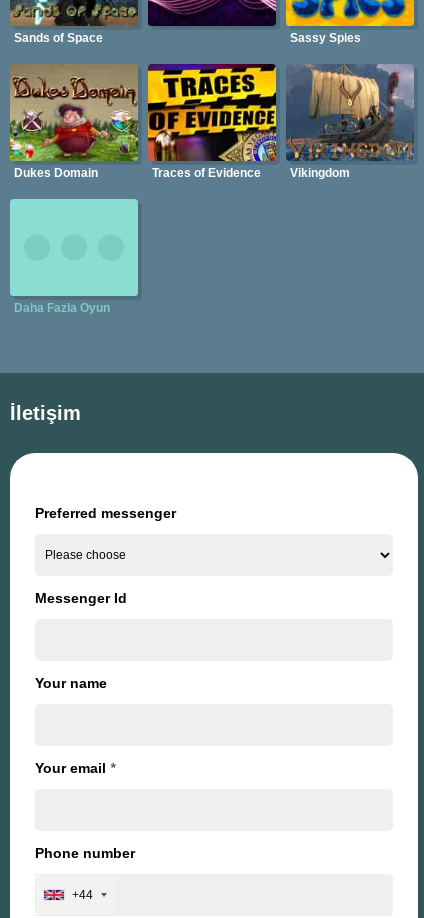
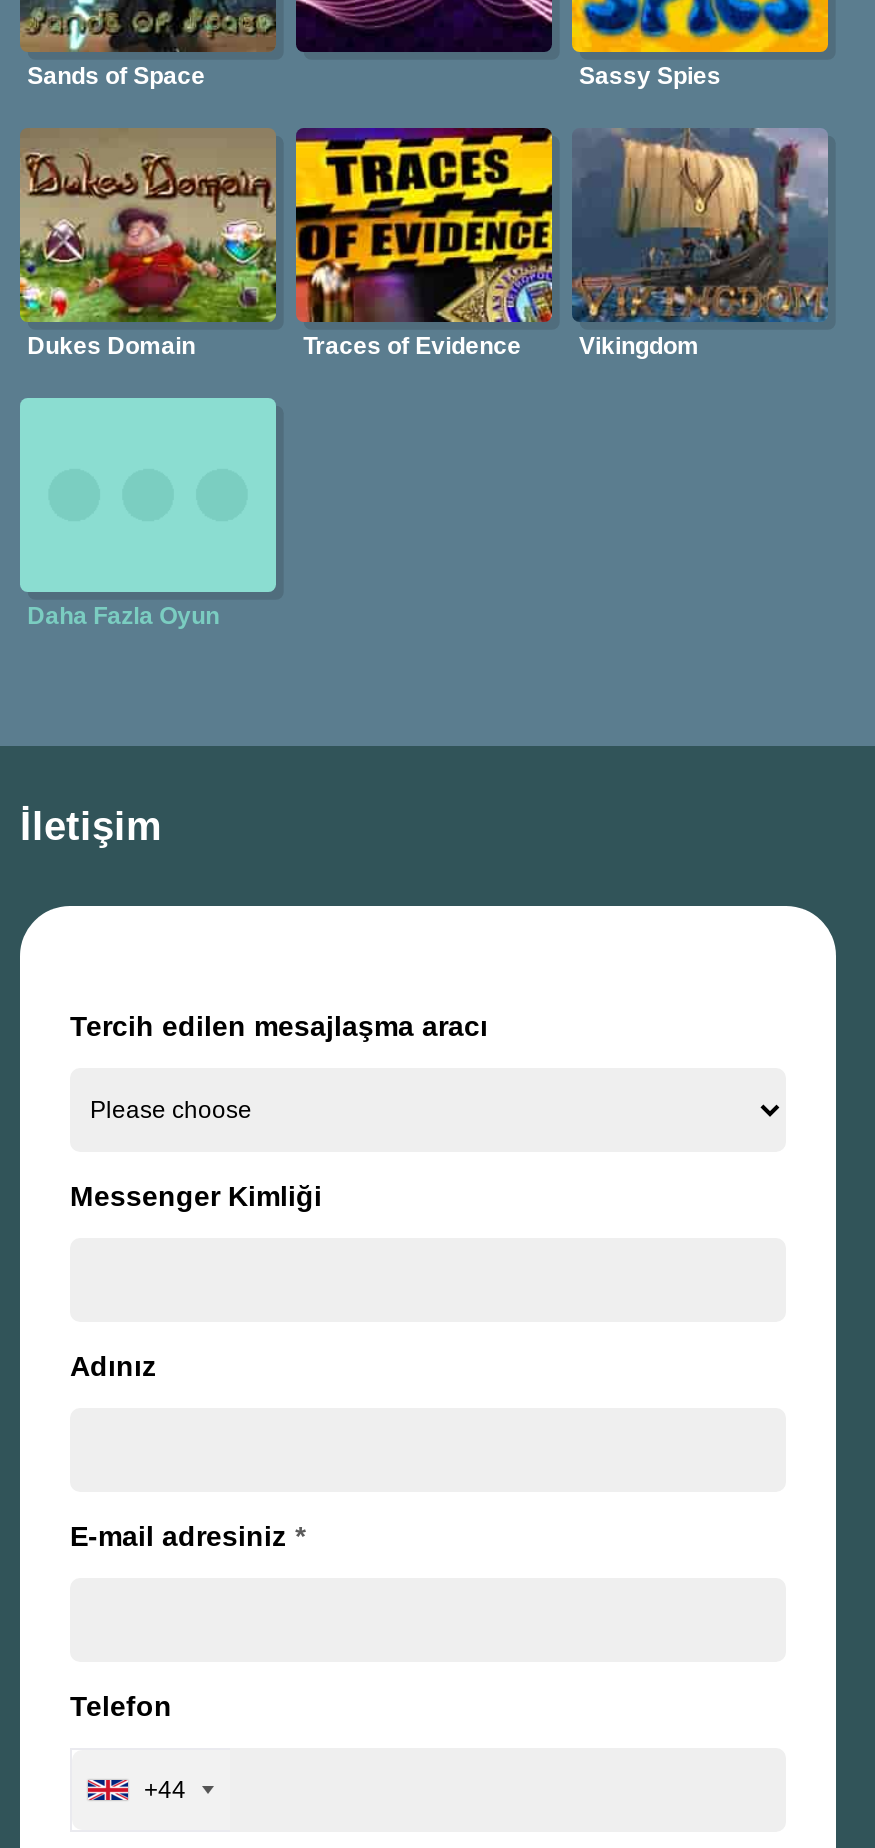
[35,505,176,521] Preferred messenger -> [70,1010,488,1042] Tercih edilen mesajlaşma aracı
[35,590,127,606] Messenger Id -> [70,1180,322,1212] Messenger Kimliği
[35,675,107,691] Your name -> [70,1350,156,1382] Adınız
[35,760,115,776] Your email * -> [70,1520,304,1552] E-mail adresiniz *
[35,845,135,861] Phone number -> [70,1690,172,1722] Telefon

